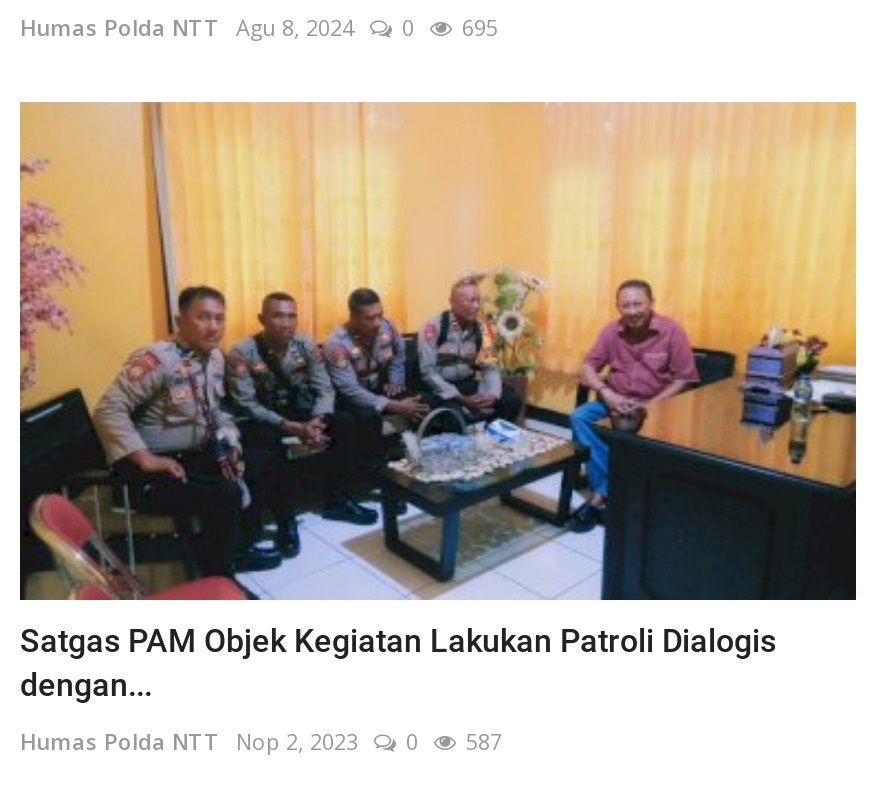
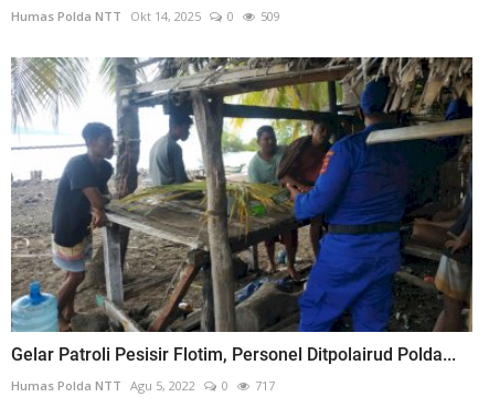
[20,12,354,42] Humas Polda NTT Agu 8, 2024 -> [11,8,201,24] Humas Polda NTT Okt 14, 2025
[462,12,498,42] 695 -> [261,8,280,24] 509
[18,100,858,703] [image] | Satgas PAM Objek Kegiatan Lakukan Patroli Dialogis | dengan... -> [10,56,474,365] [image] | Gelar Patroli Pesisir Flotim, Personel Ditpolairud Polda...
[20,725,358,755] Humas Polda NTT Nop 2, 2023 -> [11,377,195,393] Humas Polda NTT Agu 5, 2022
[466,725,502,755] 587 -> [255,377,275,393] 717

